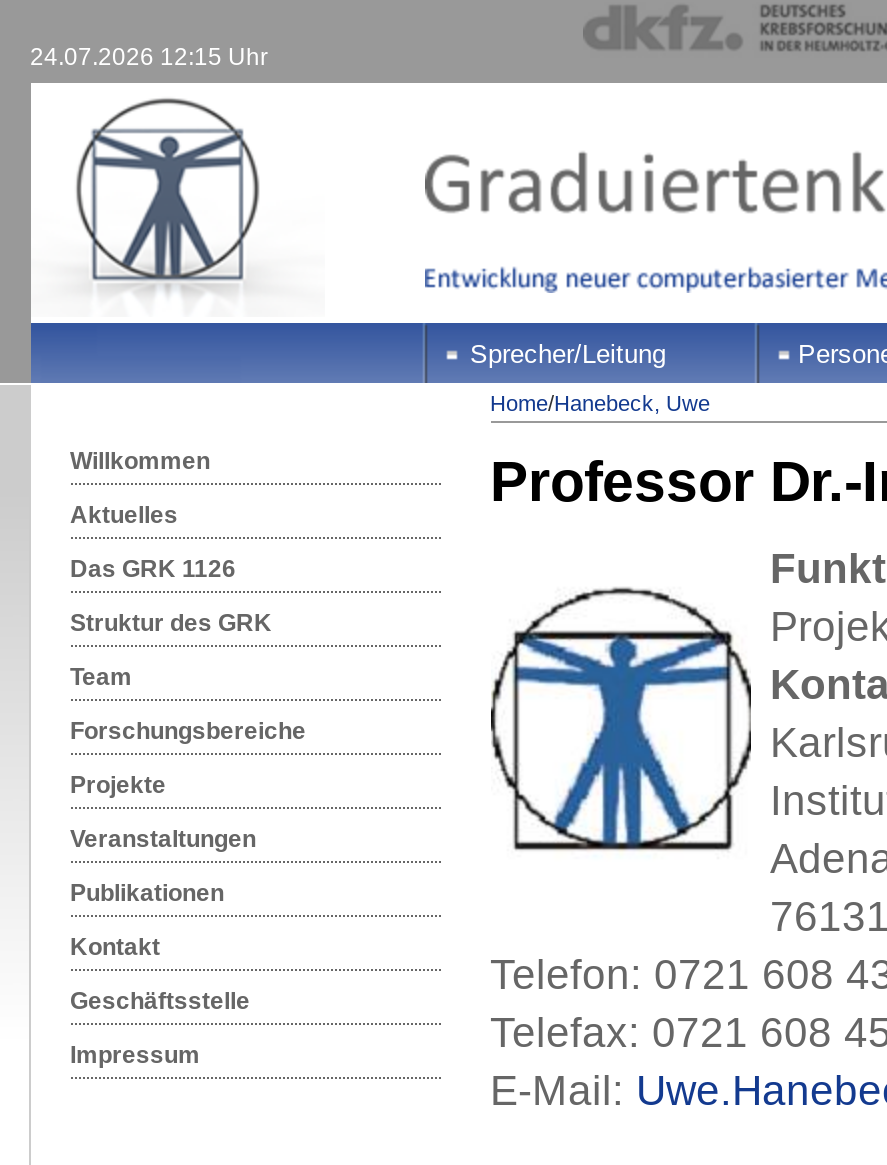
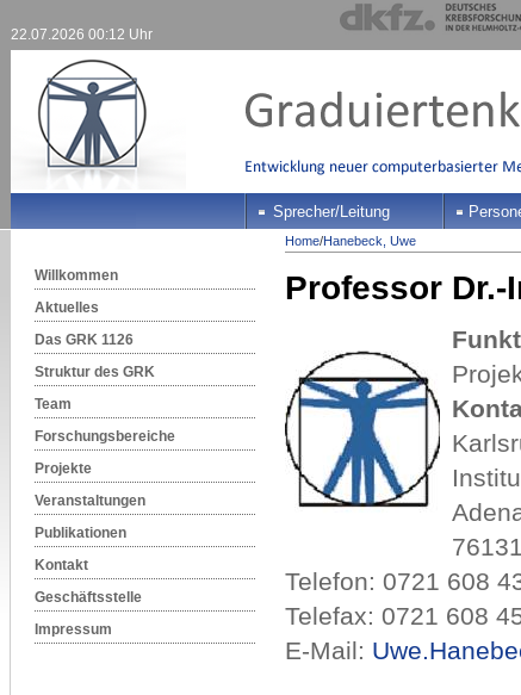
[30,43,268,71] 24.07.2026 12:15 Uhr -> [10,26,152,43] 22.07.2026 00:12 Uhr

